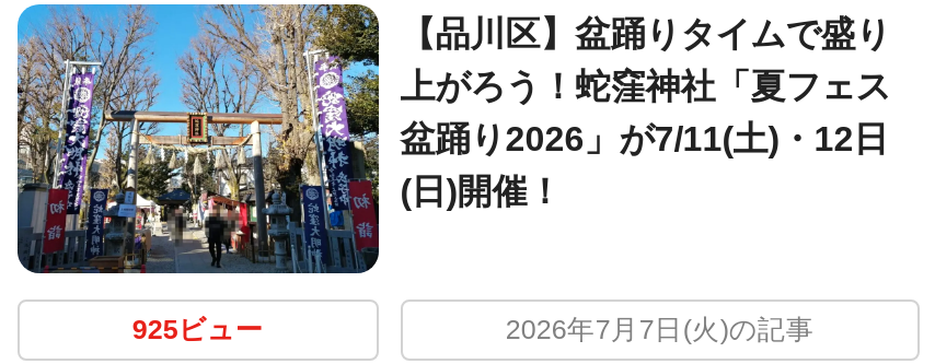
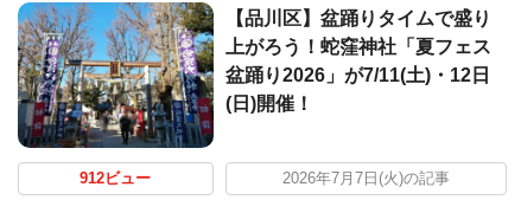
[132,315,263,346] 925ビュー -> [80,171,151,187] 912ビュー

